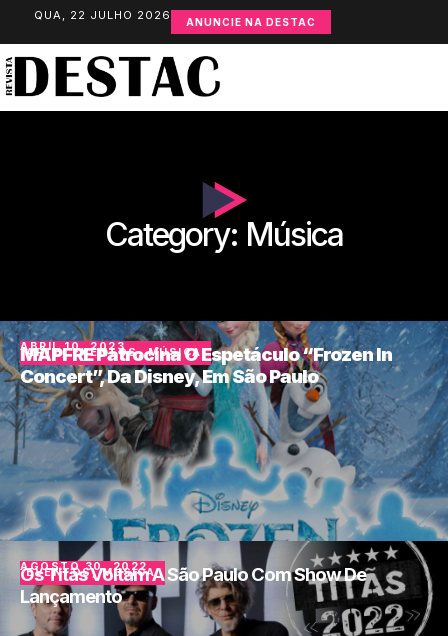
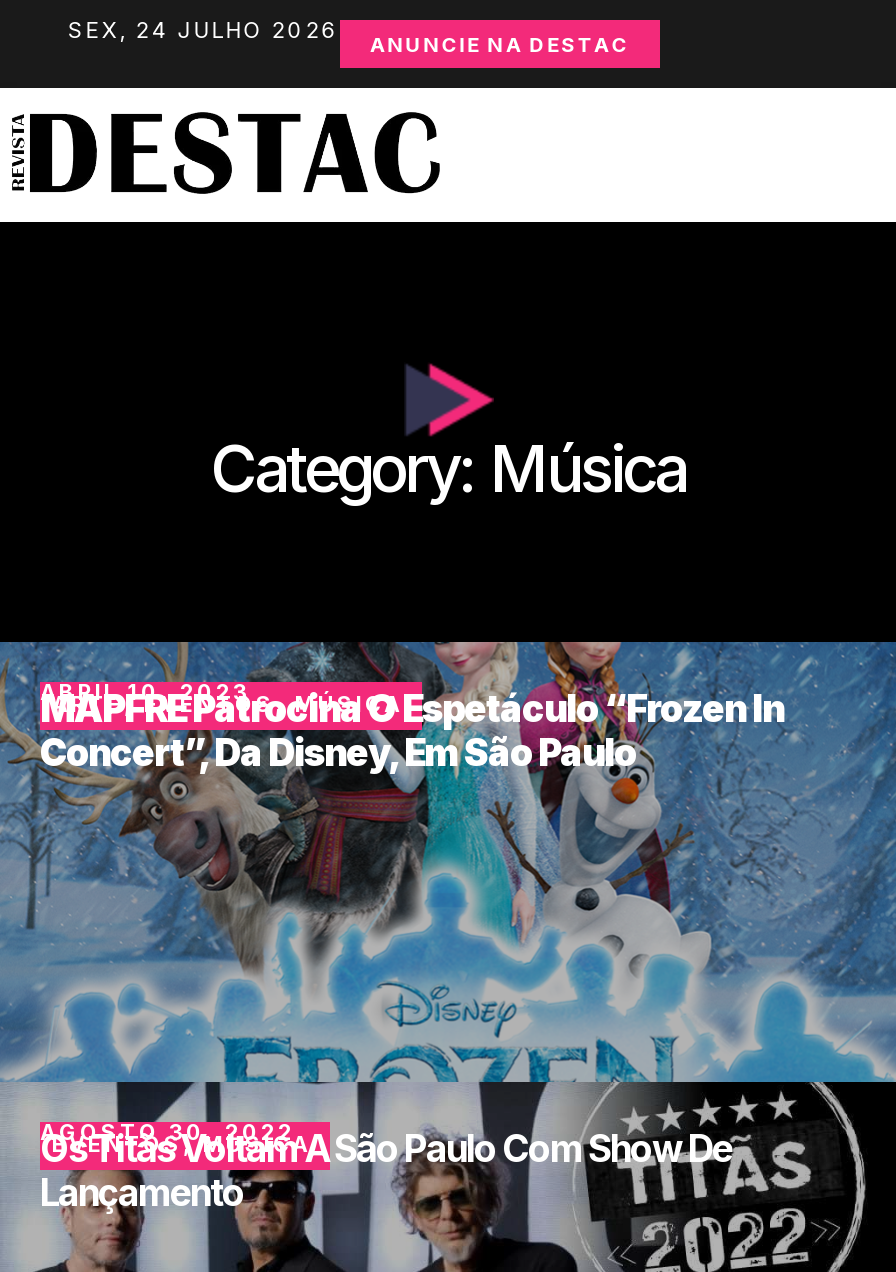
[34,8,316,28] QUA, 22 JULHO 2026 ANUNCIE NA DESTAC -> [68,16,630,56] SEX, 24 JULHO 2026 ANUNCIE NA DESTAC

